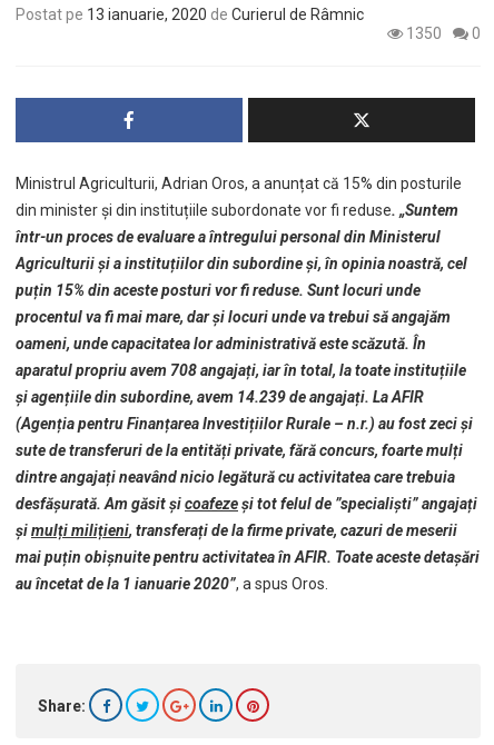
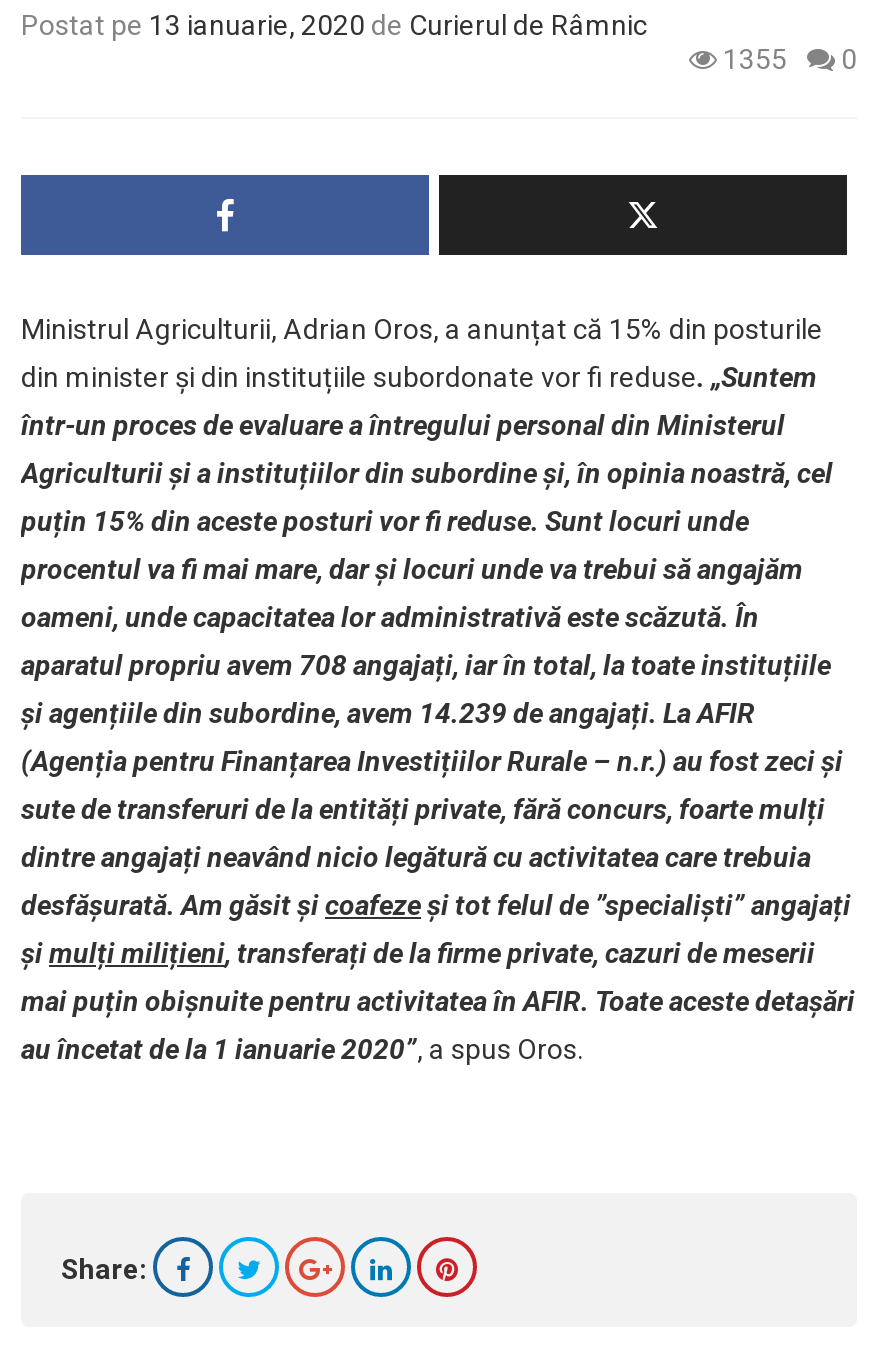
[403,24,481,42] 1350 0 -> [717,43,857,75] 1355 0

